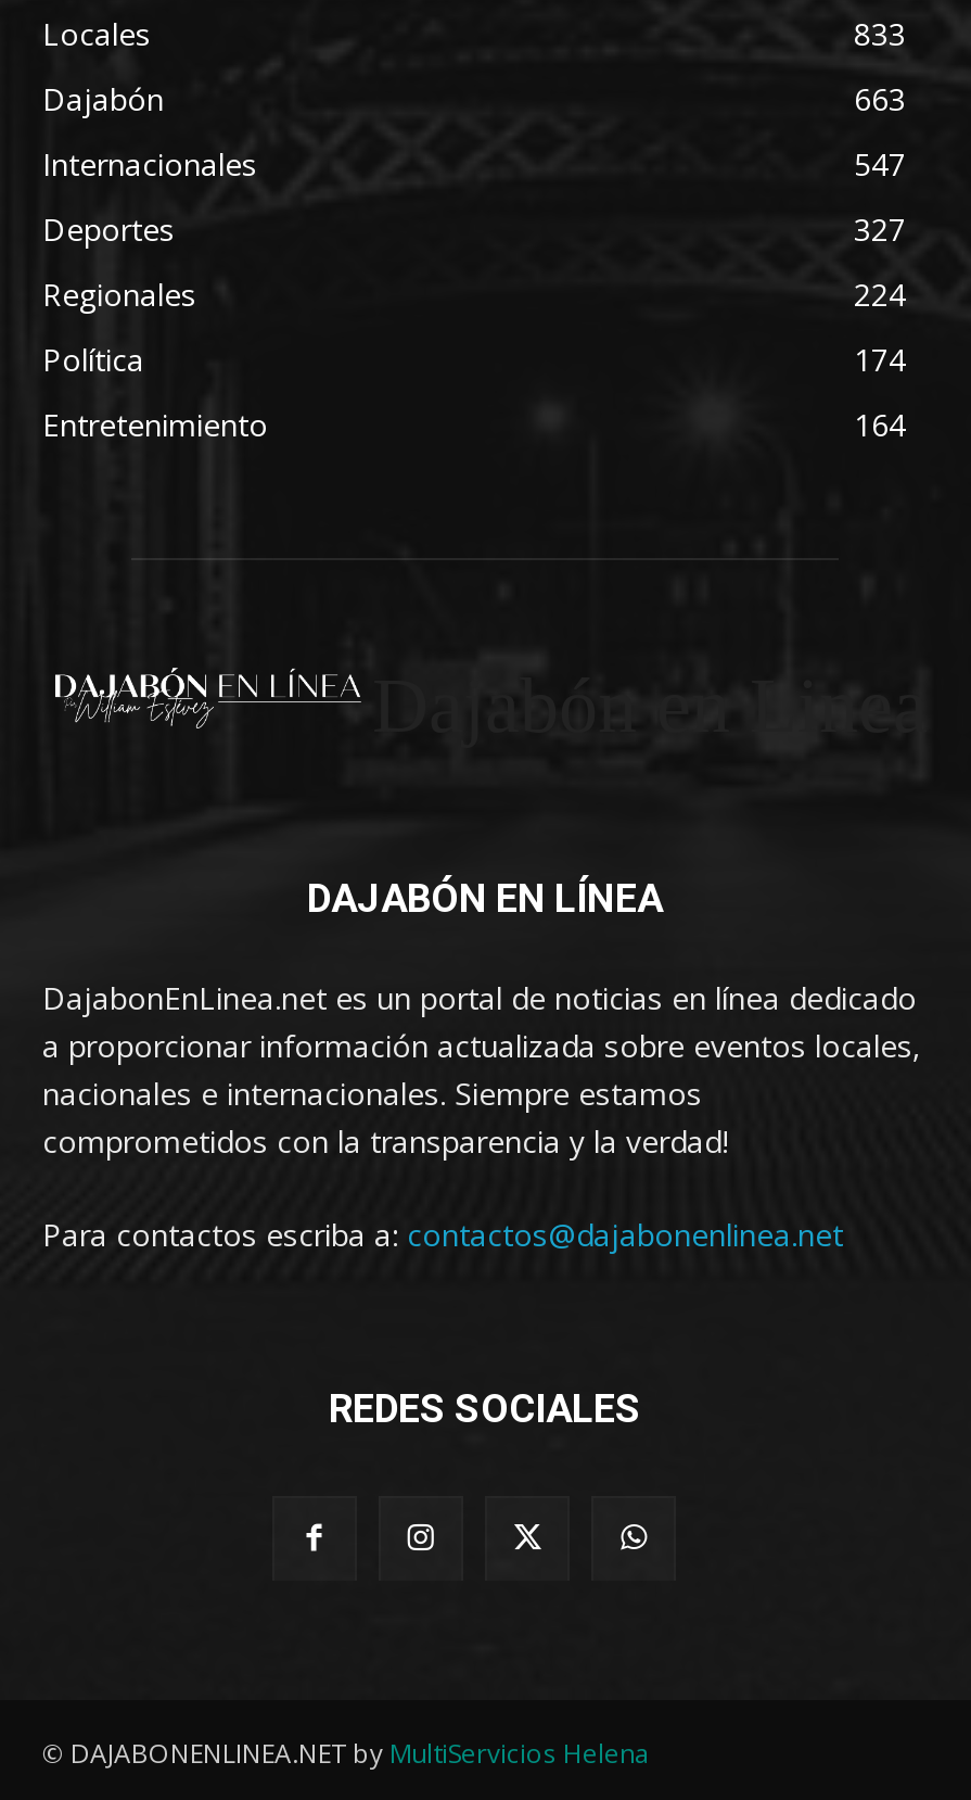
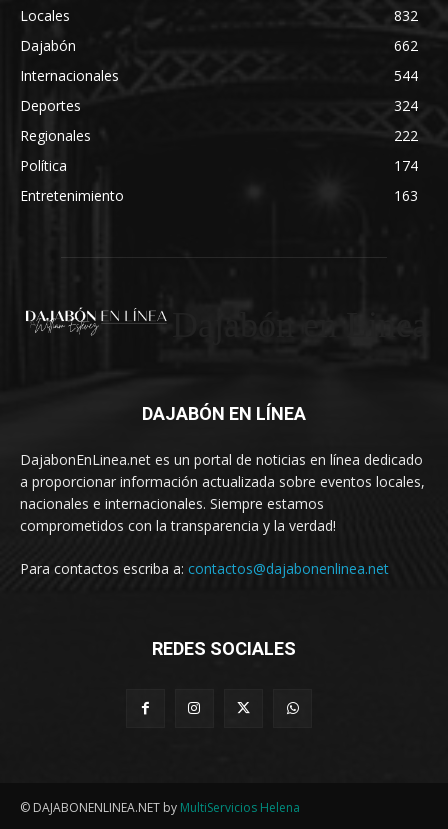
[854,13,906,55] 833 -> [394,6,418,25] 832
[854,79,906,120] 663 -> [394,36,418,55] 662
[854,144,906,185] 547 -> [394,66,418,85] 544
[854,209,906,250] 327 -> [394,96,418,115] 324
[854,274,906,315] 224 -> [394,126,418,145] 222
[854,404,906,446] 164 -> [394,186,418,205] 163

